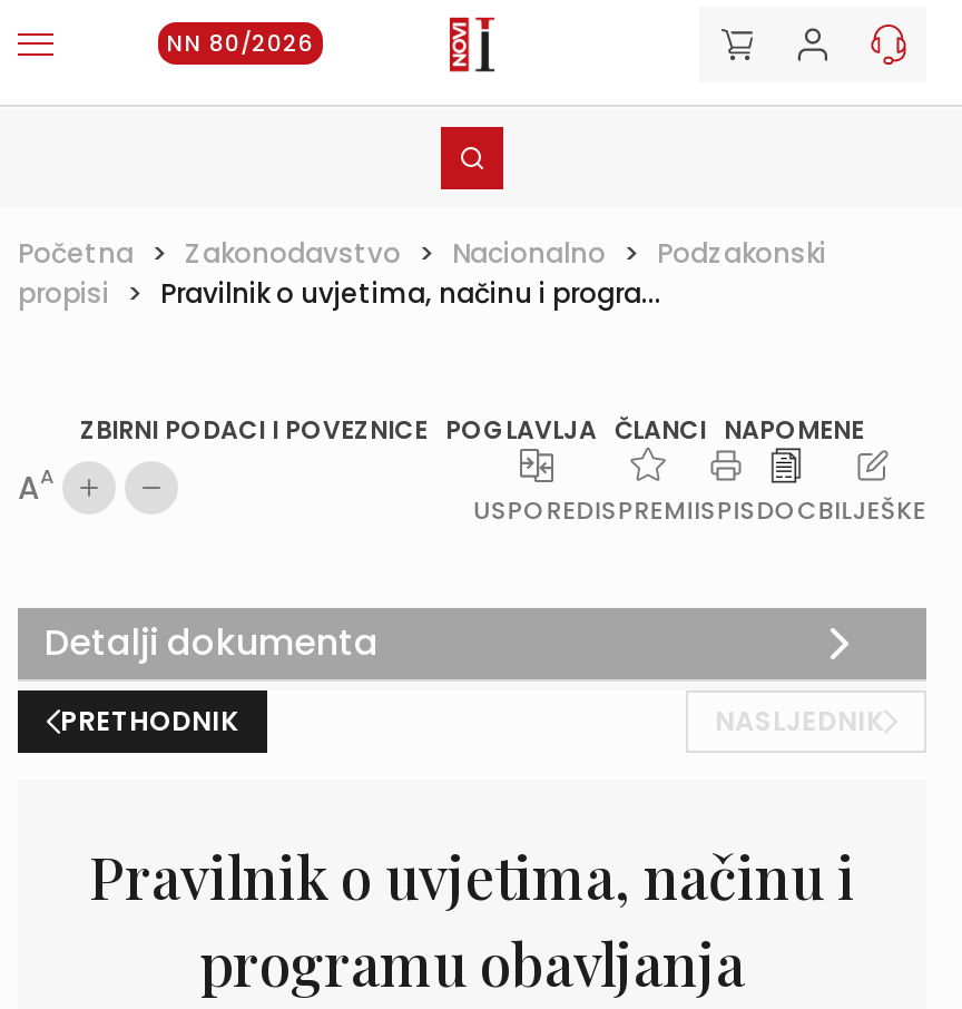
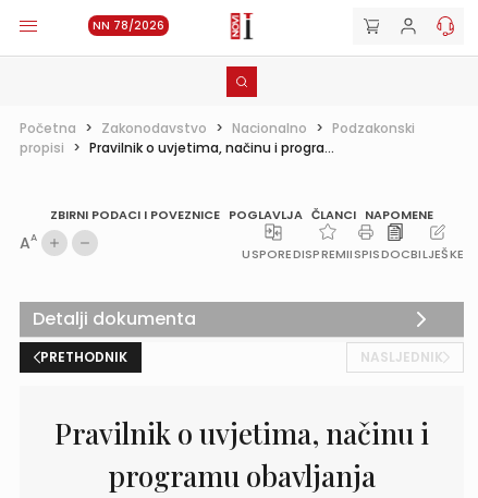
[167,27,314,60] NN 80/2026 -> [93,17,164,34] NN 78/2026

